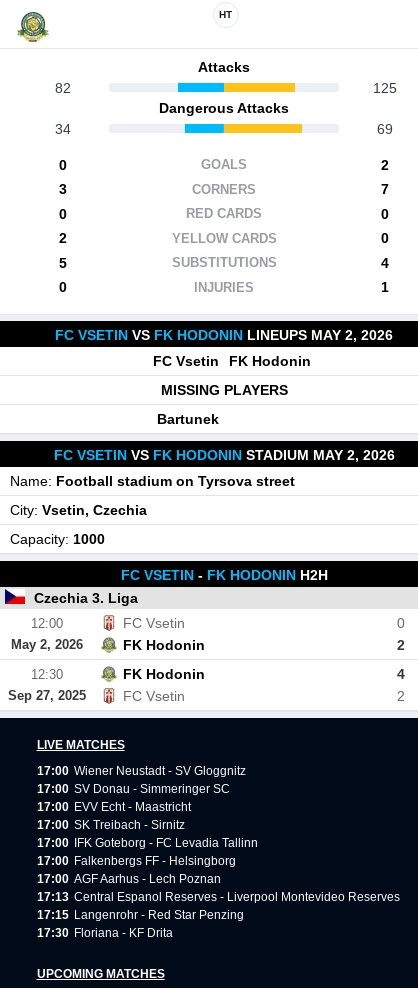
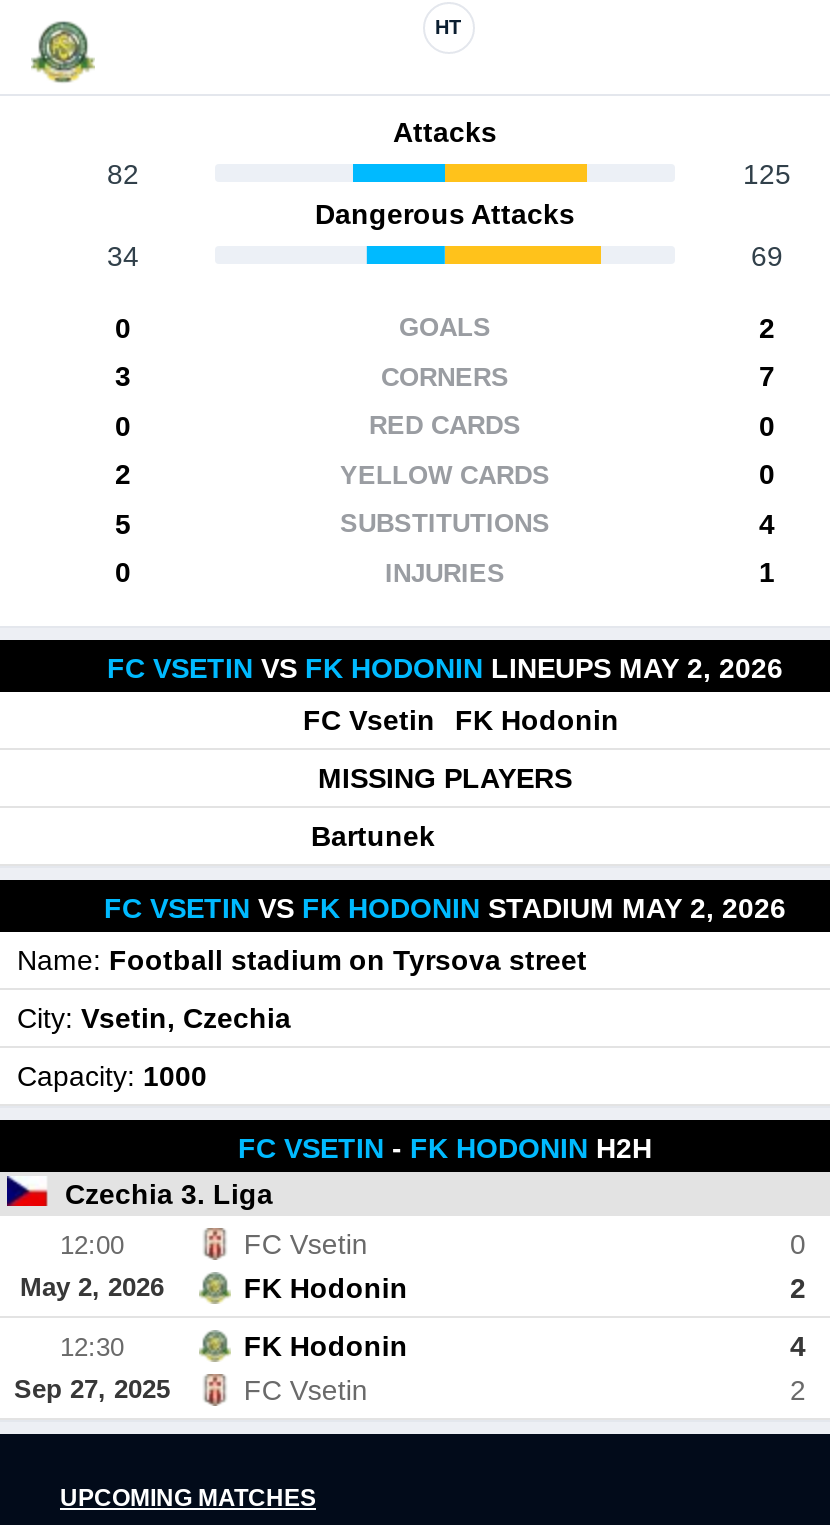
[36,738,399,940] LIVE MATCHES | 17:00 Wiener Neustadt - SV Gloggnitz | 17:00 SV Donau - Simmeringer SC | 17:00 EVV Echt - Maastricht | 17:00 SK Treibach - Sirnitz | 17:00 IFK Goteborg - FC Levadia Tallinn | 17:00 Falkenbergs FF - Helsingborg | 17:00 AGF Aarhus - Lech Poznan | 17:13 Central Espanol Reserves - Liverpool Montevideo Reserves | 17:15 Langenrohr - Red Star Penzing | 17:30 Floriana - KF Drita -> none

